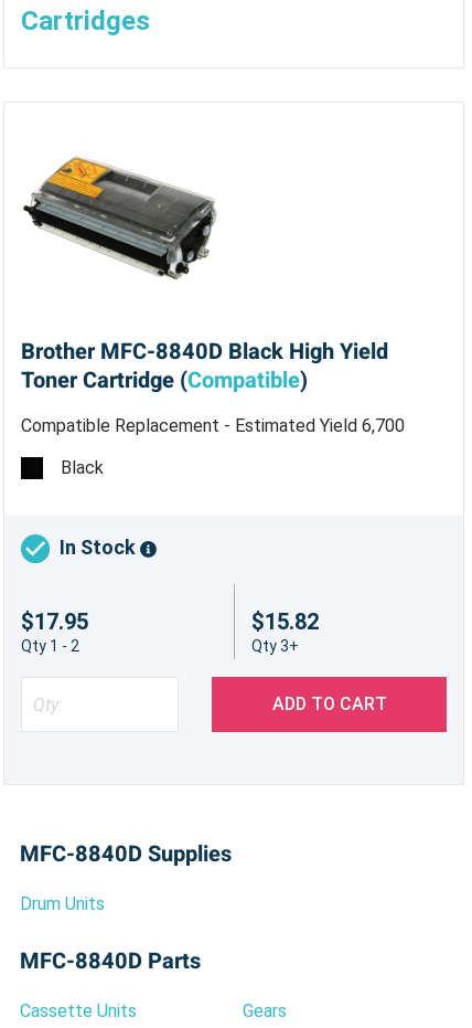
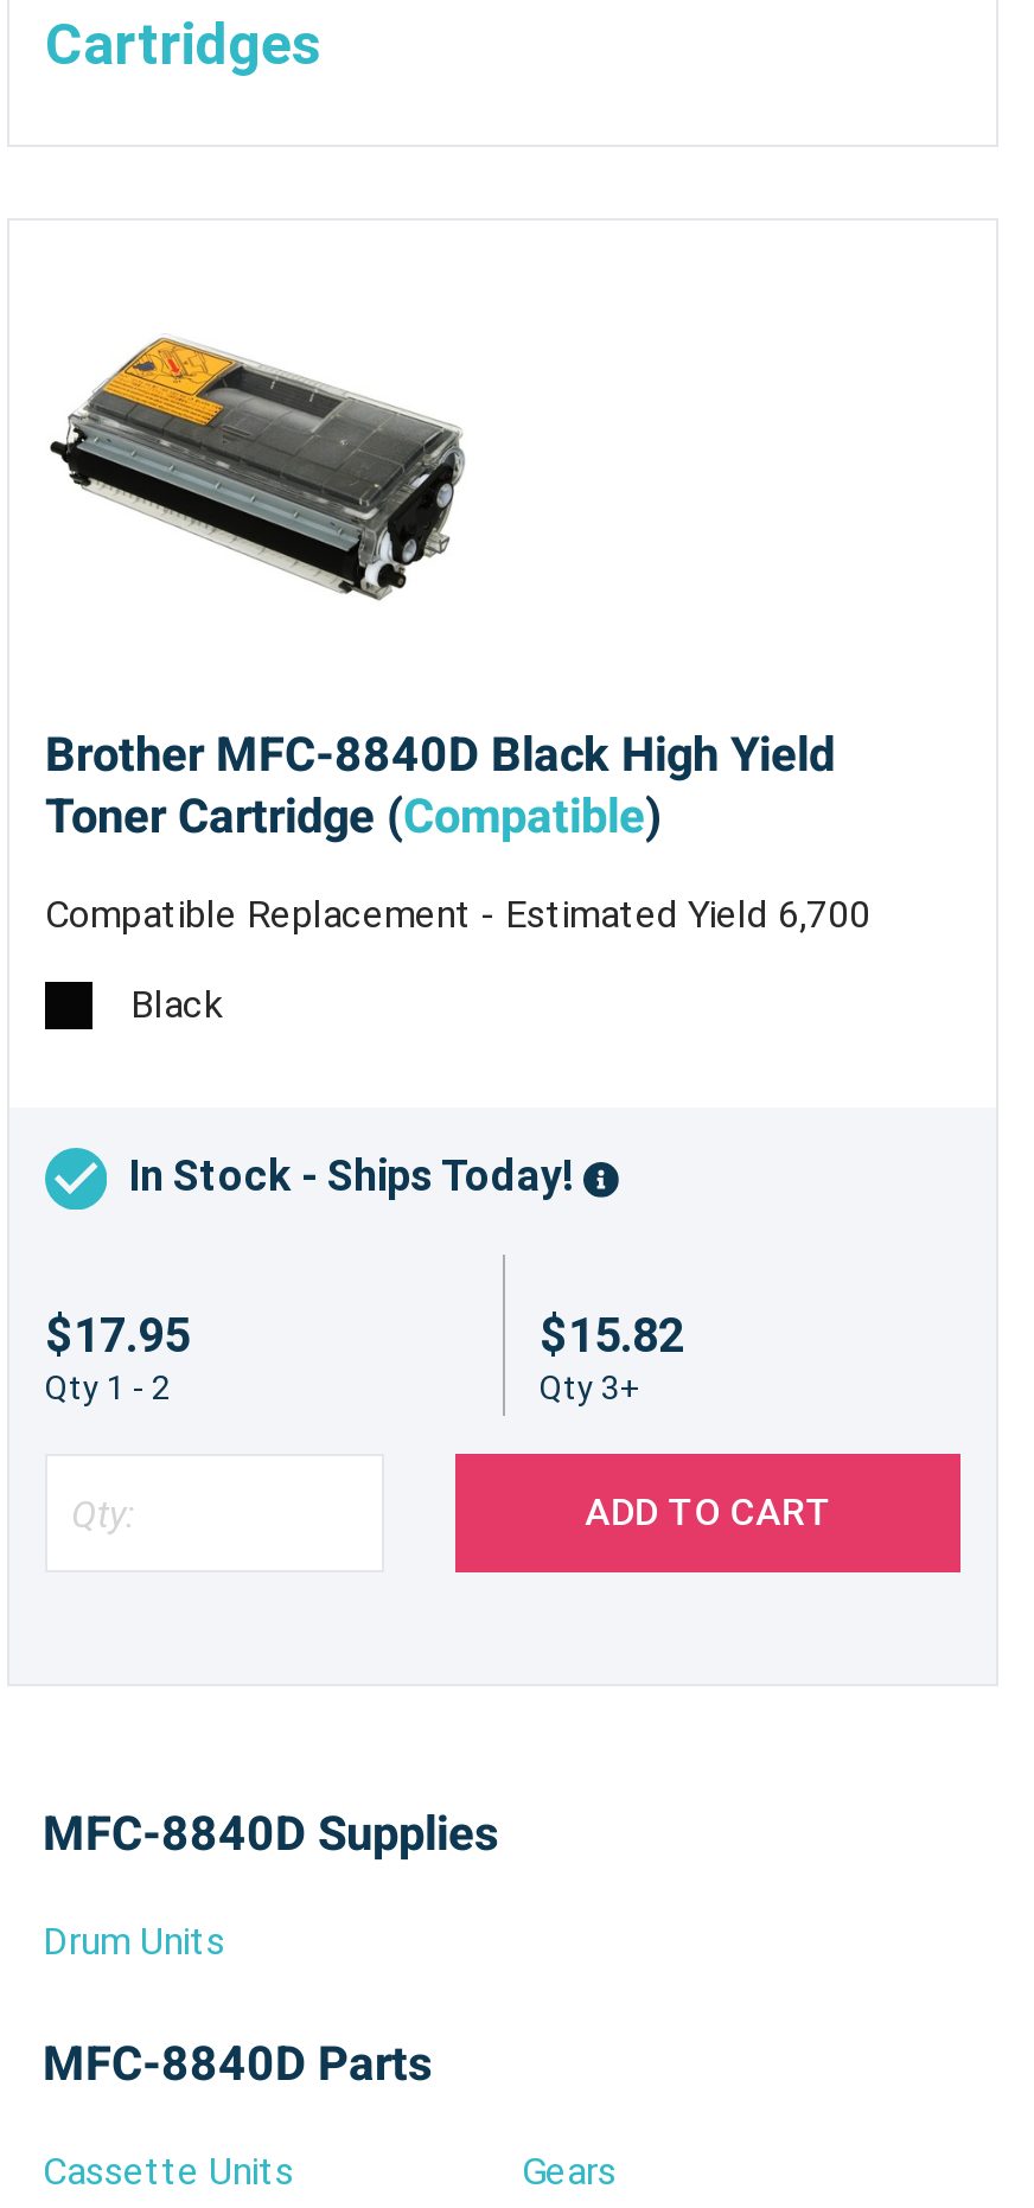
[60,536,140,559] In Stock -> [128,1151,583,1201] In Stock - Ships Today!

